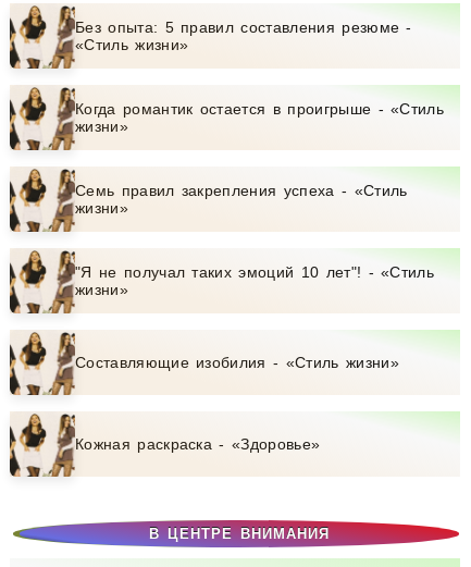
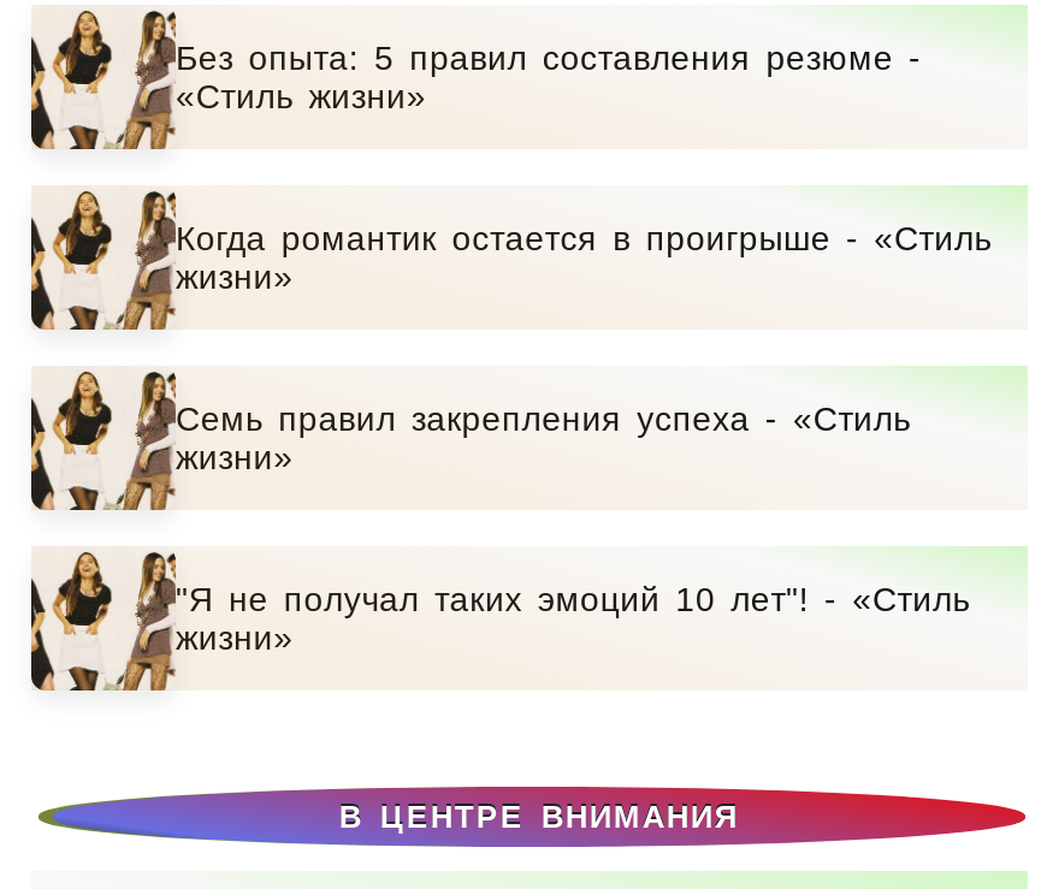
[75,354,399,371] Составляющие изобилия - «Стиль жизни» -> none
[75,436,320,453] Кожная раскраска - «Здоровье» -> none

